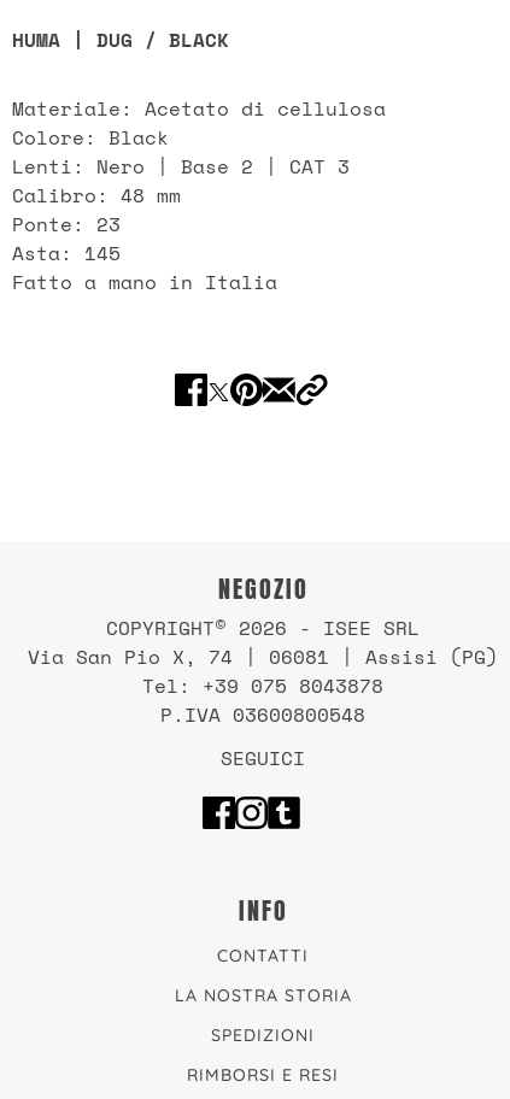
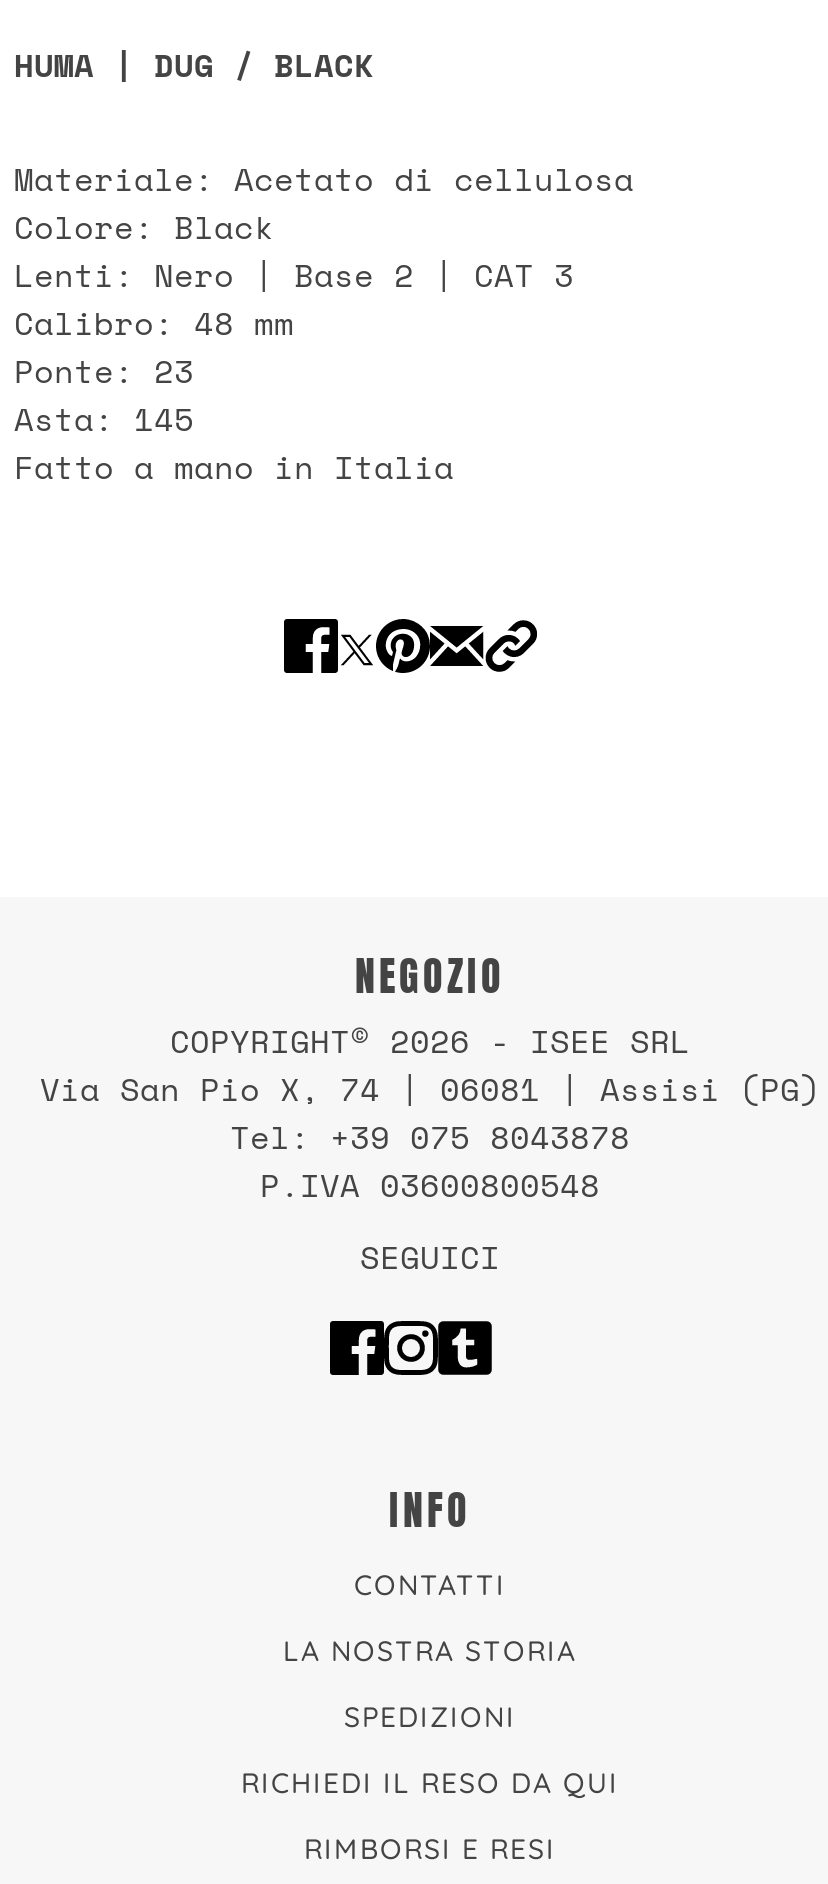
none -> [241,1766,619,1802] RICHIEDI IL RESO DA QUI

